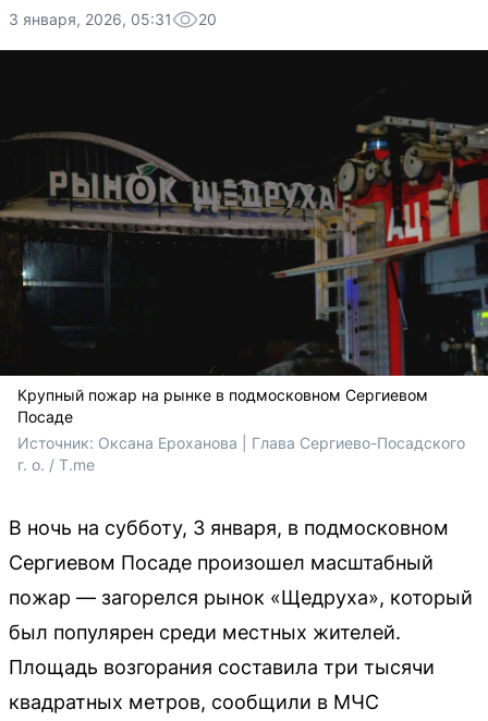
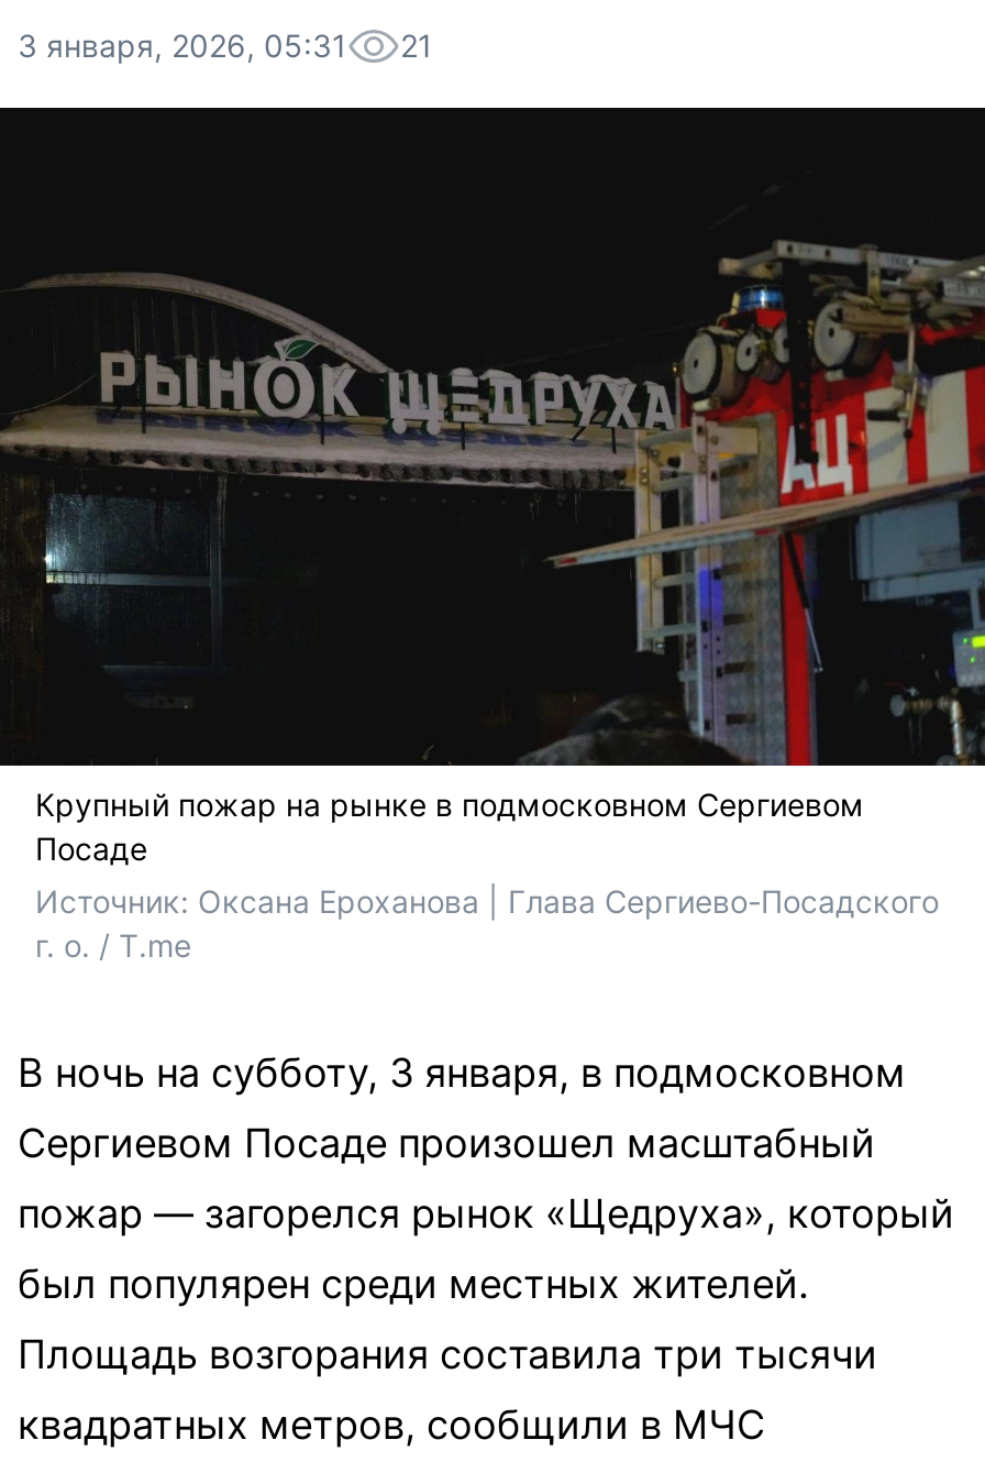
[198,10,217,28] 20 -> [400,26,433,64] 21

